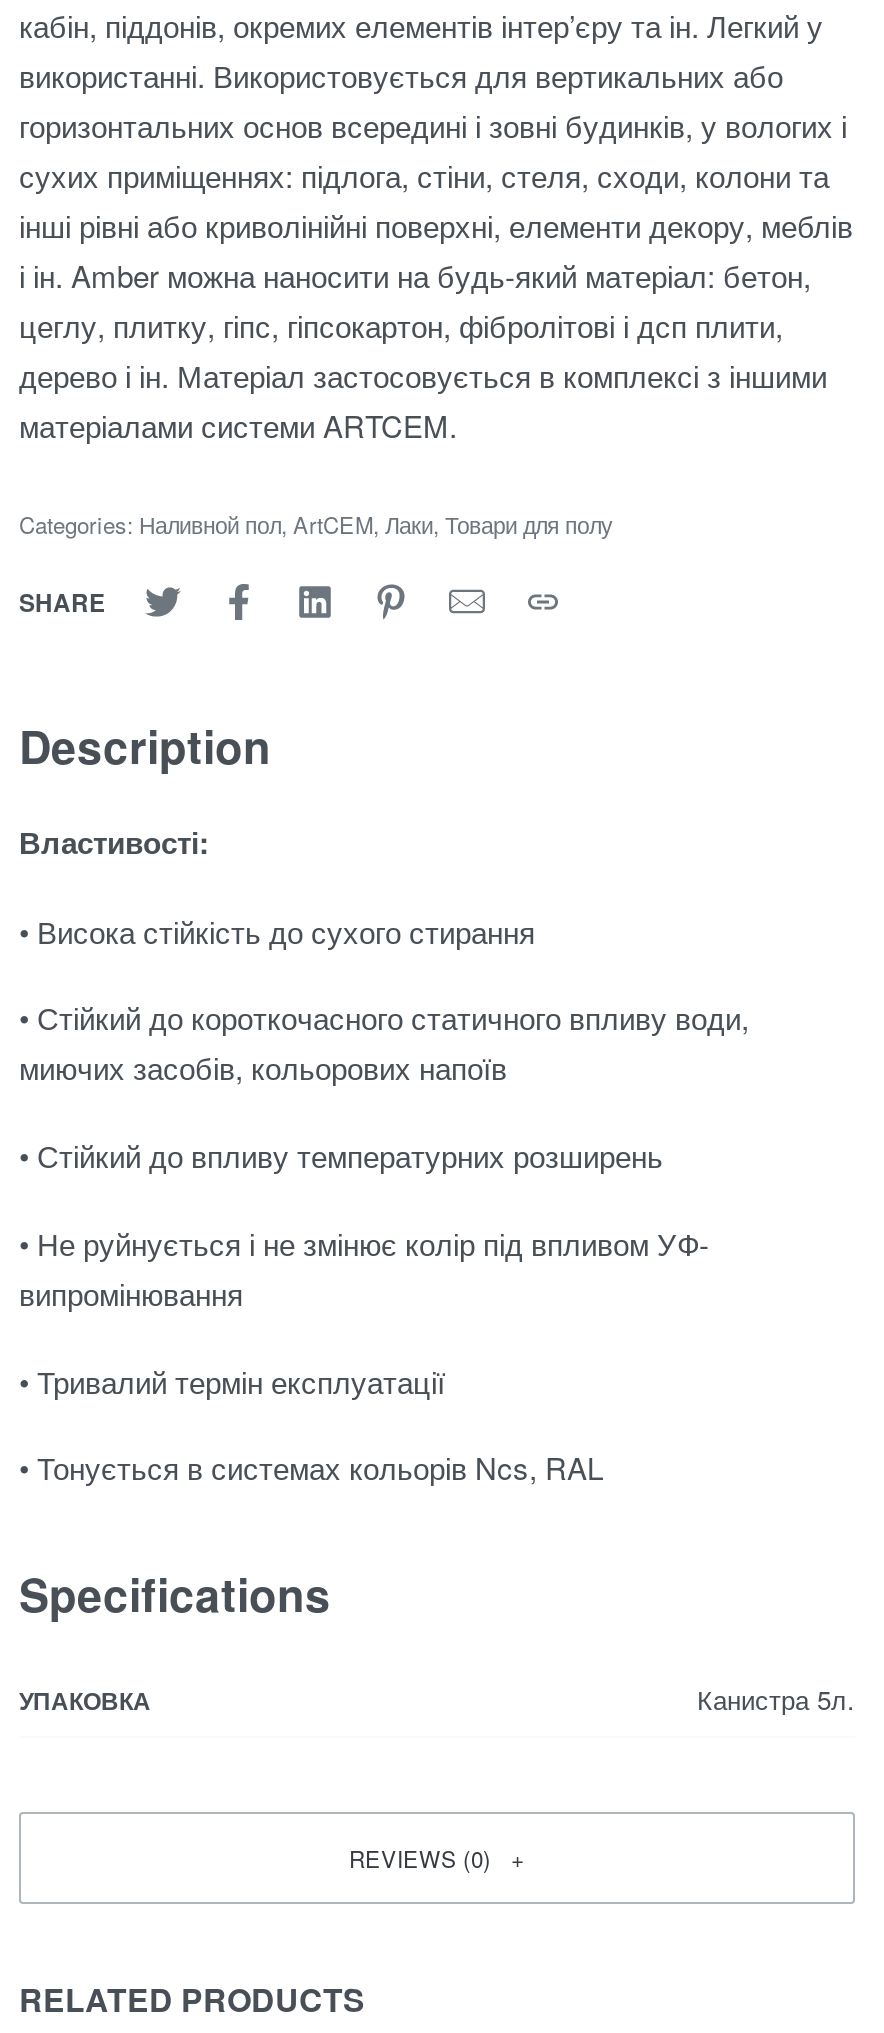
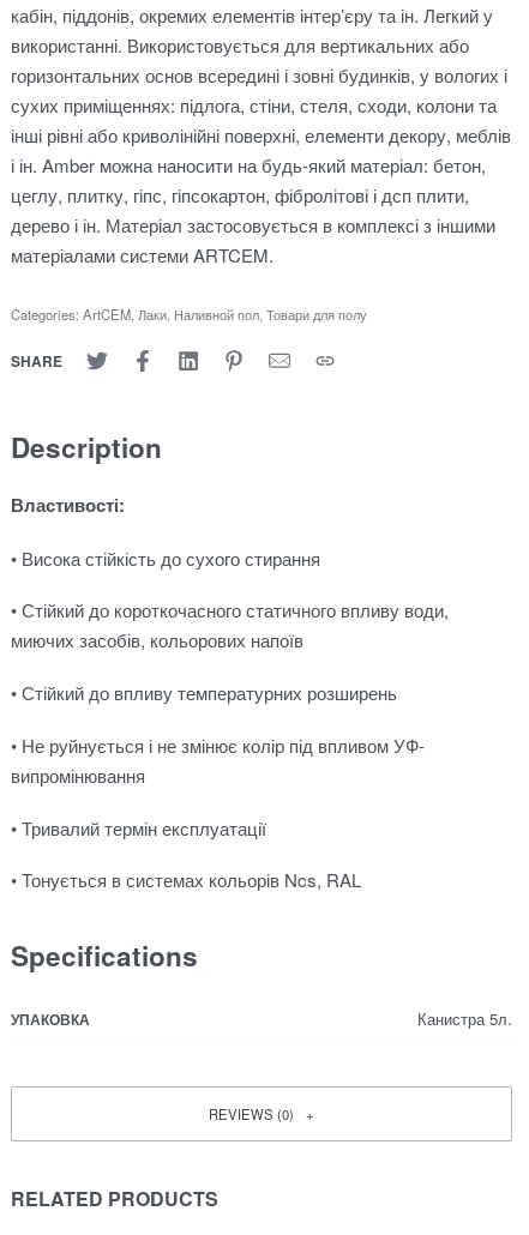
[19,508,613,540] Categories: Наливной пол, ArtCEM, Лаки, Товари для полу -> [11,305,367,324] Categories: ArtCEM, Лаки, Наливной пол, Товари для полу

